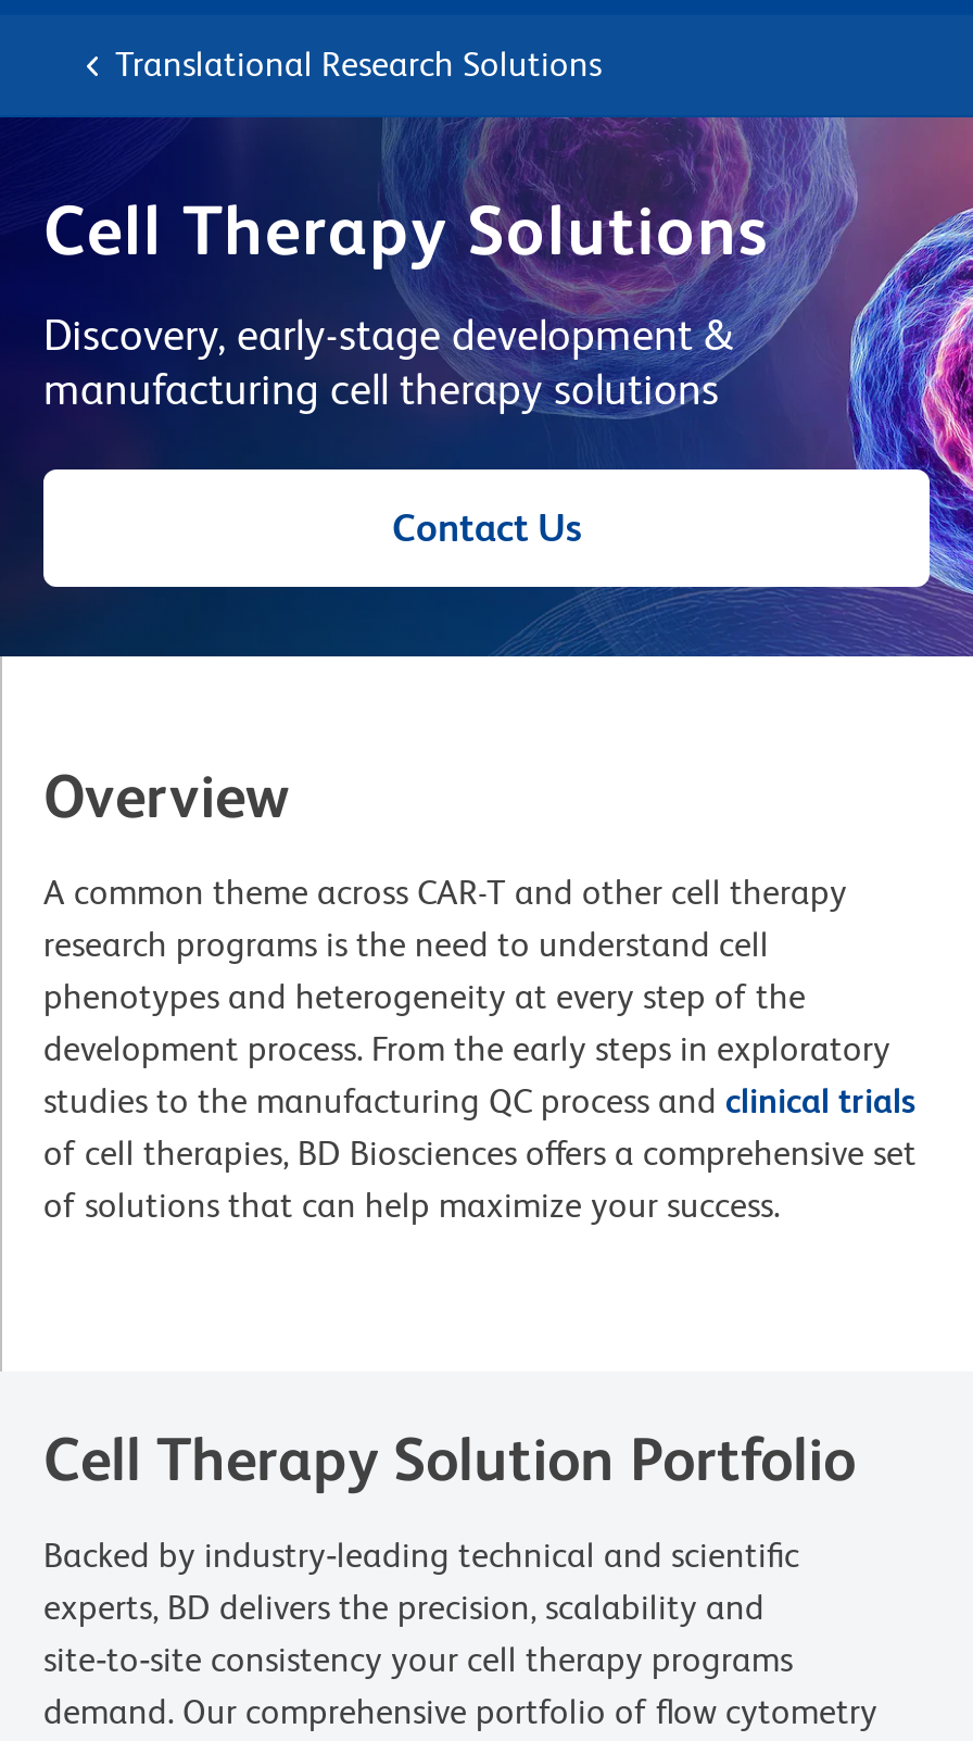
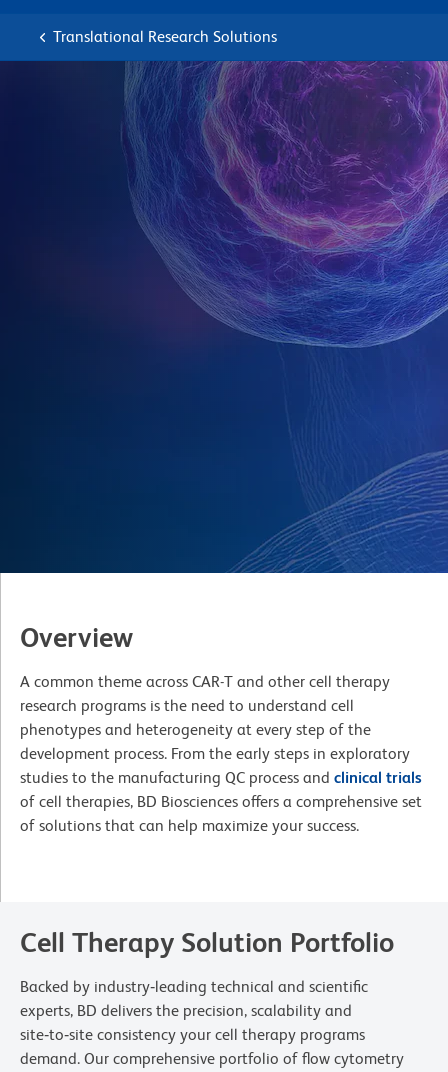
[41,117,966,656] [image] -> [3,61,445,573] [image]
[43,191,769,550] Cell Therapy Solutions | Discovery, early-stage development & | manufacturing cell therapy solutions | Contact Us -> none

